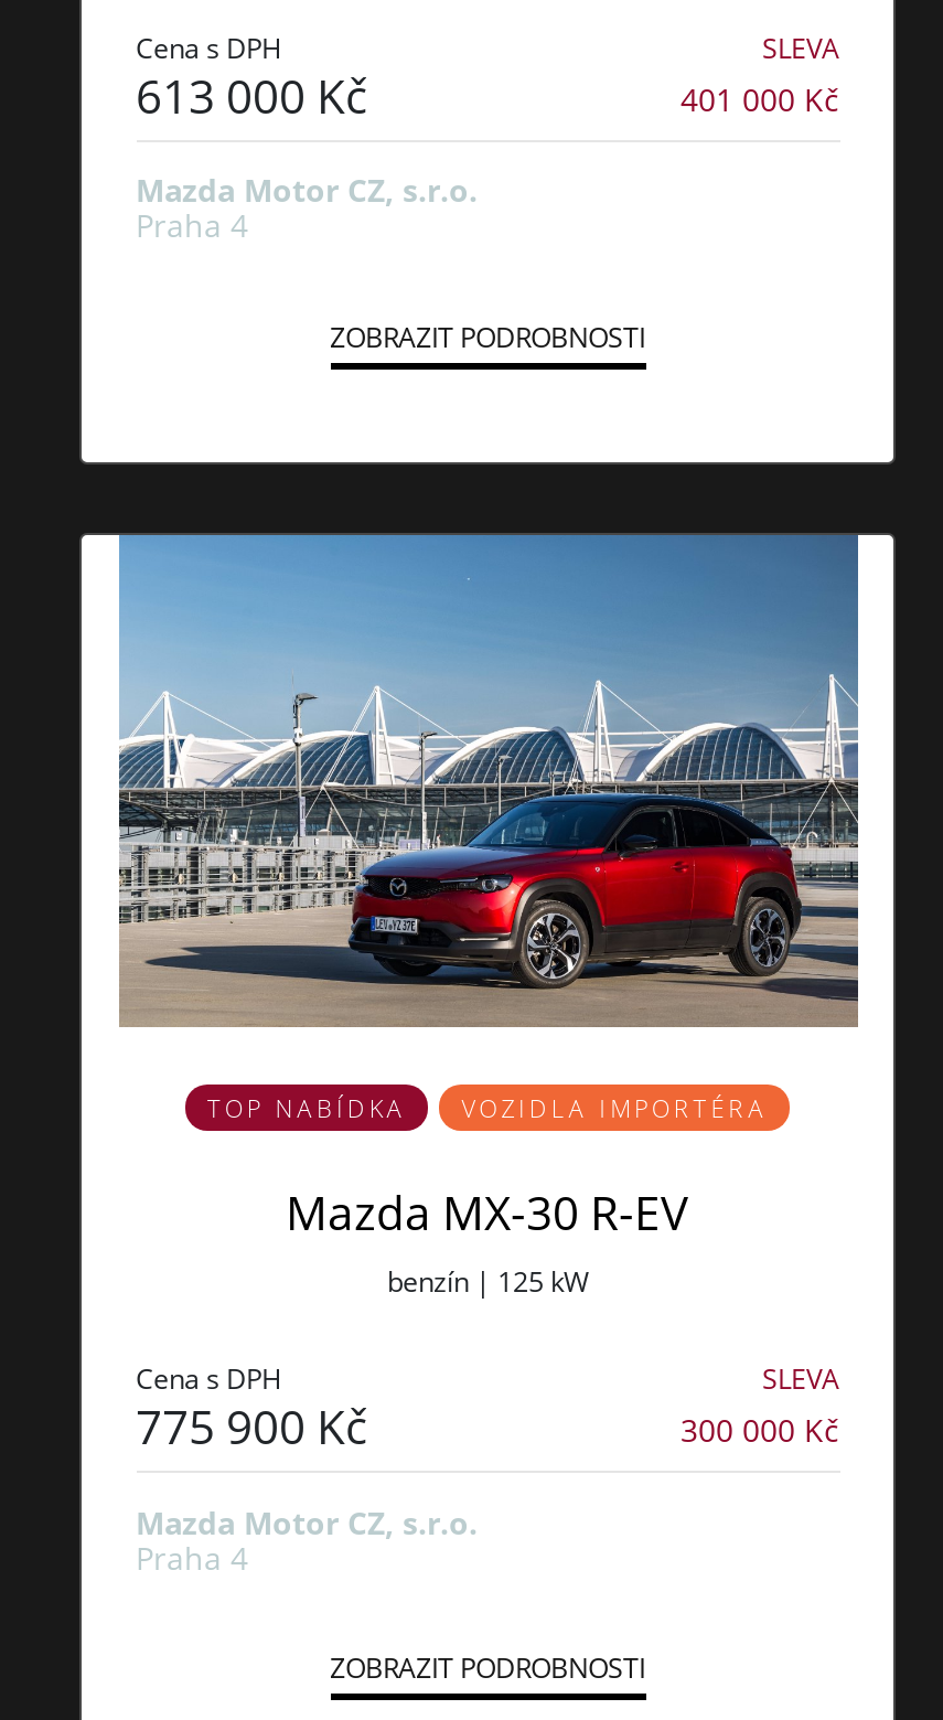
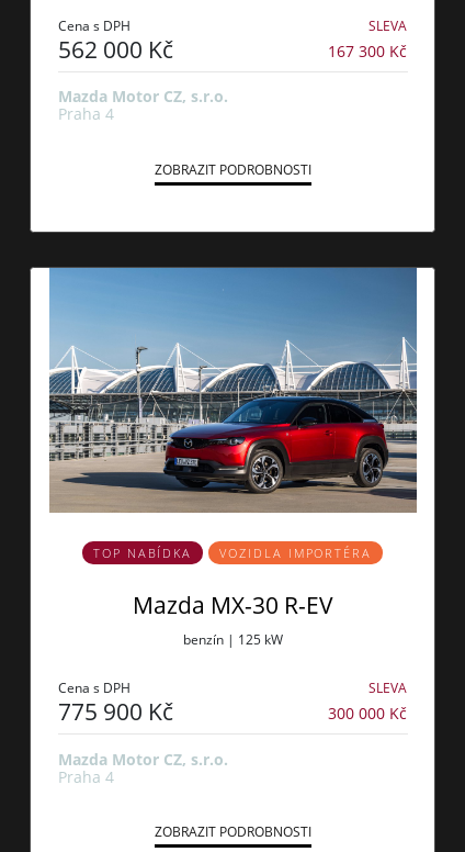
[136,64,367,126] 613 000 Kč -> [58,34,173,64] 562 000 Kč
[681,77,839,119] 401 000 Kč -> [328,40,407,61] 167 300 Kč

